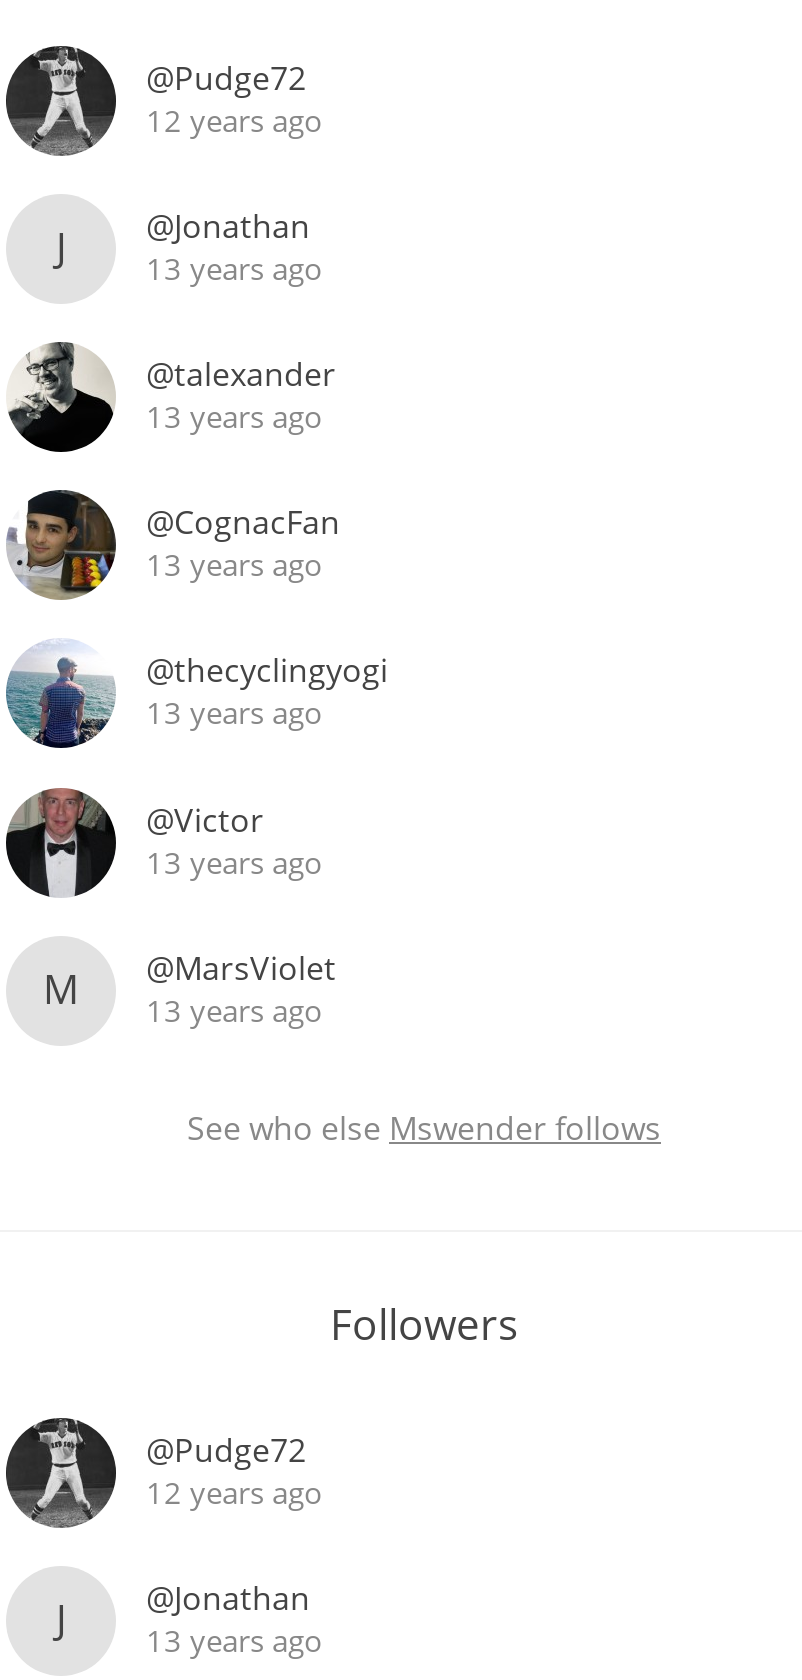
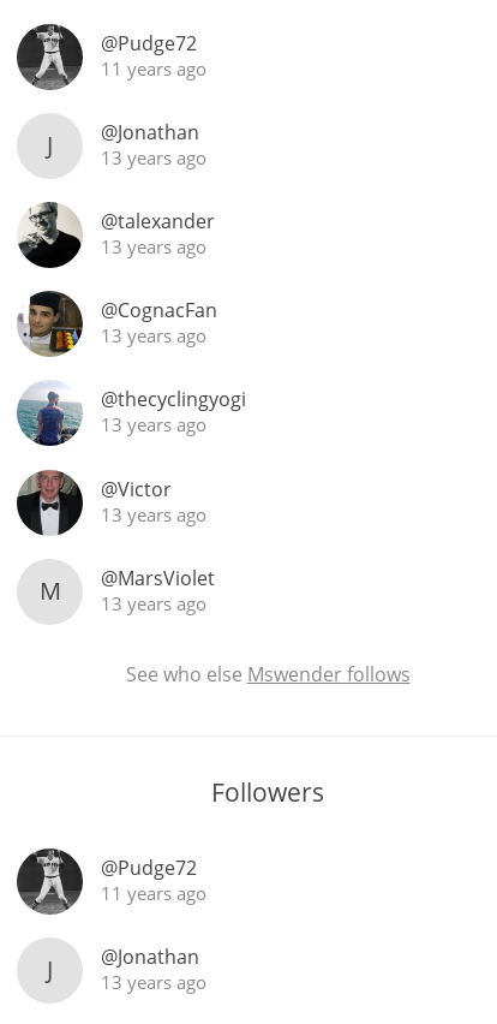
[146,99,322,139] 12 years ago -> [101,56,206,80] 11 years ago
[146,1472,322,1512] 12 years ago -> [101,881,206,905] 11 years ago

